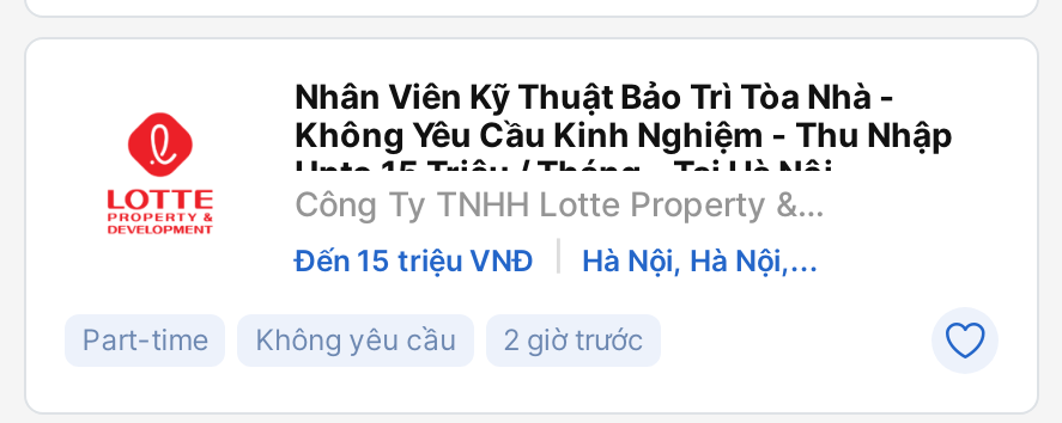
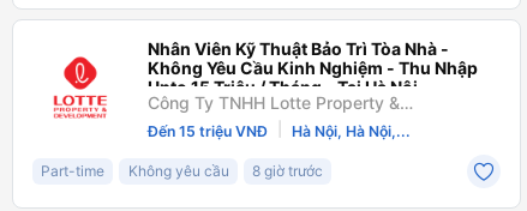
[82,322,644,358] Part-time Không yêu cầu 2 giờ trước -> [41,162,323,180] Part-time Không yêu cầu 8 giờ trước

